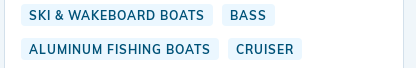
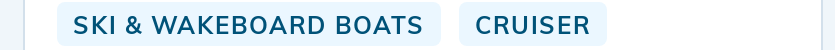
[29,11,267,57] BASS | ALUMINUM FISHING BOATS -> none

